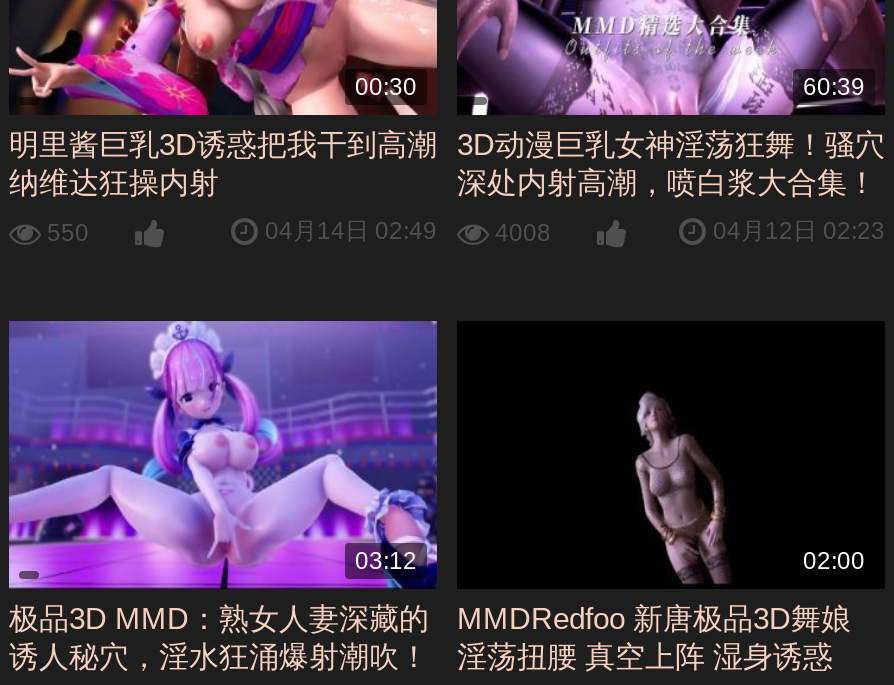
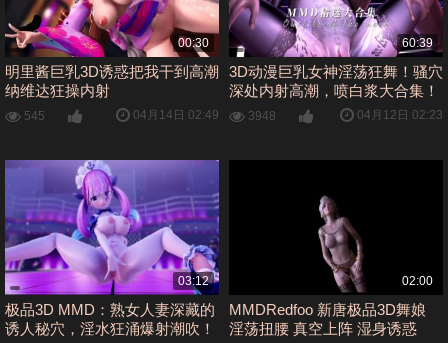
[41,219,89,247] 550 -> [21,109,45,123] 545
[259,217,551,247] 04月14日 02:49 4008 -> [130,108,276,123] 04月14日 02:49 3948

